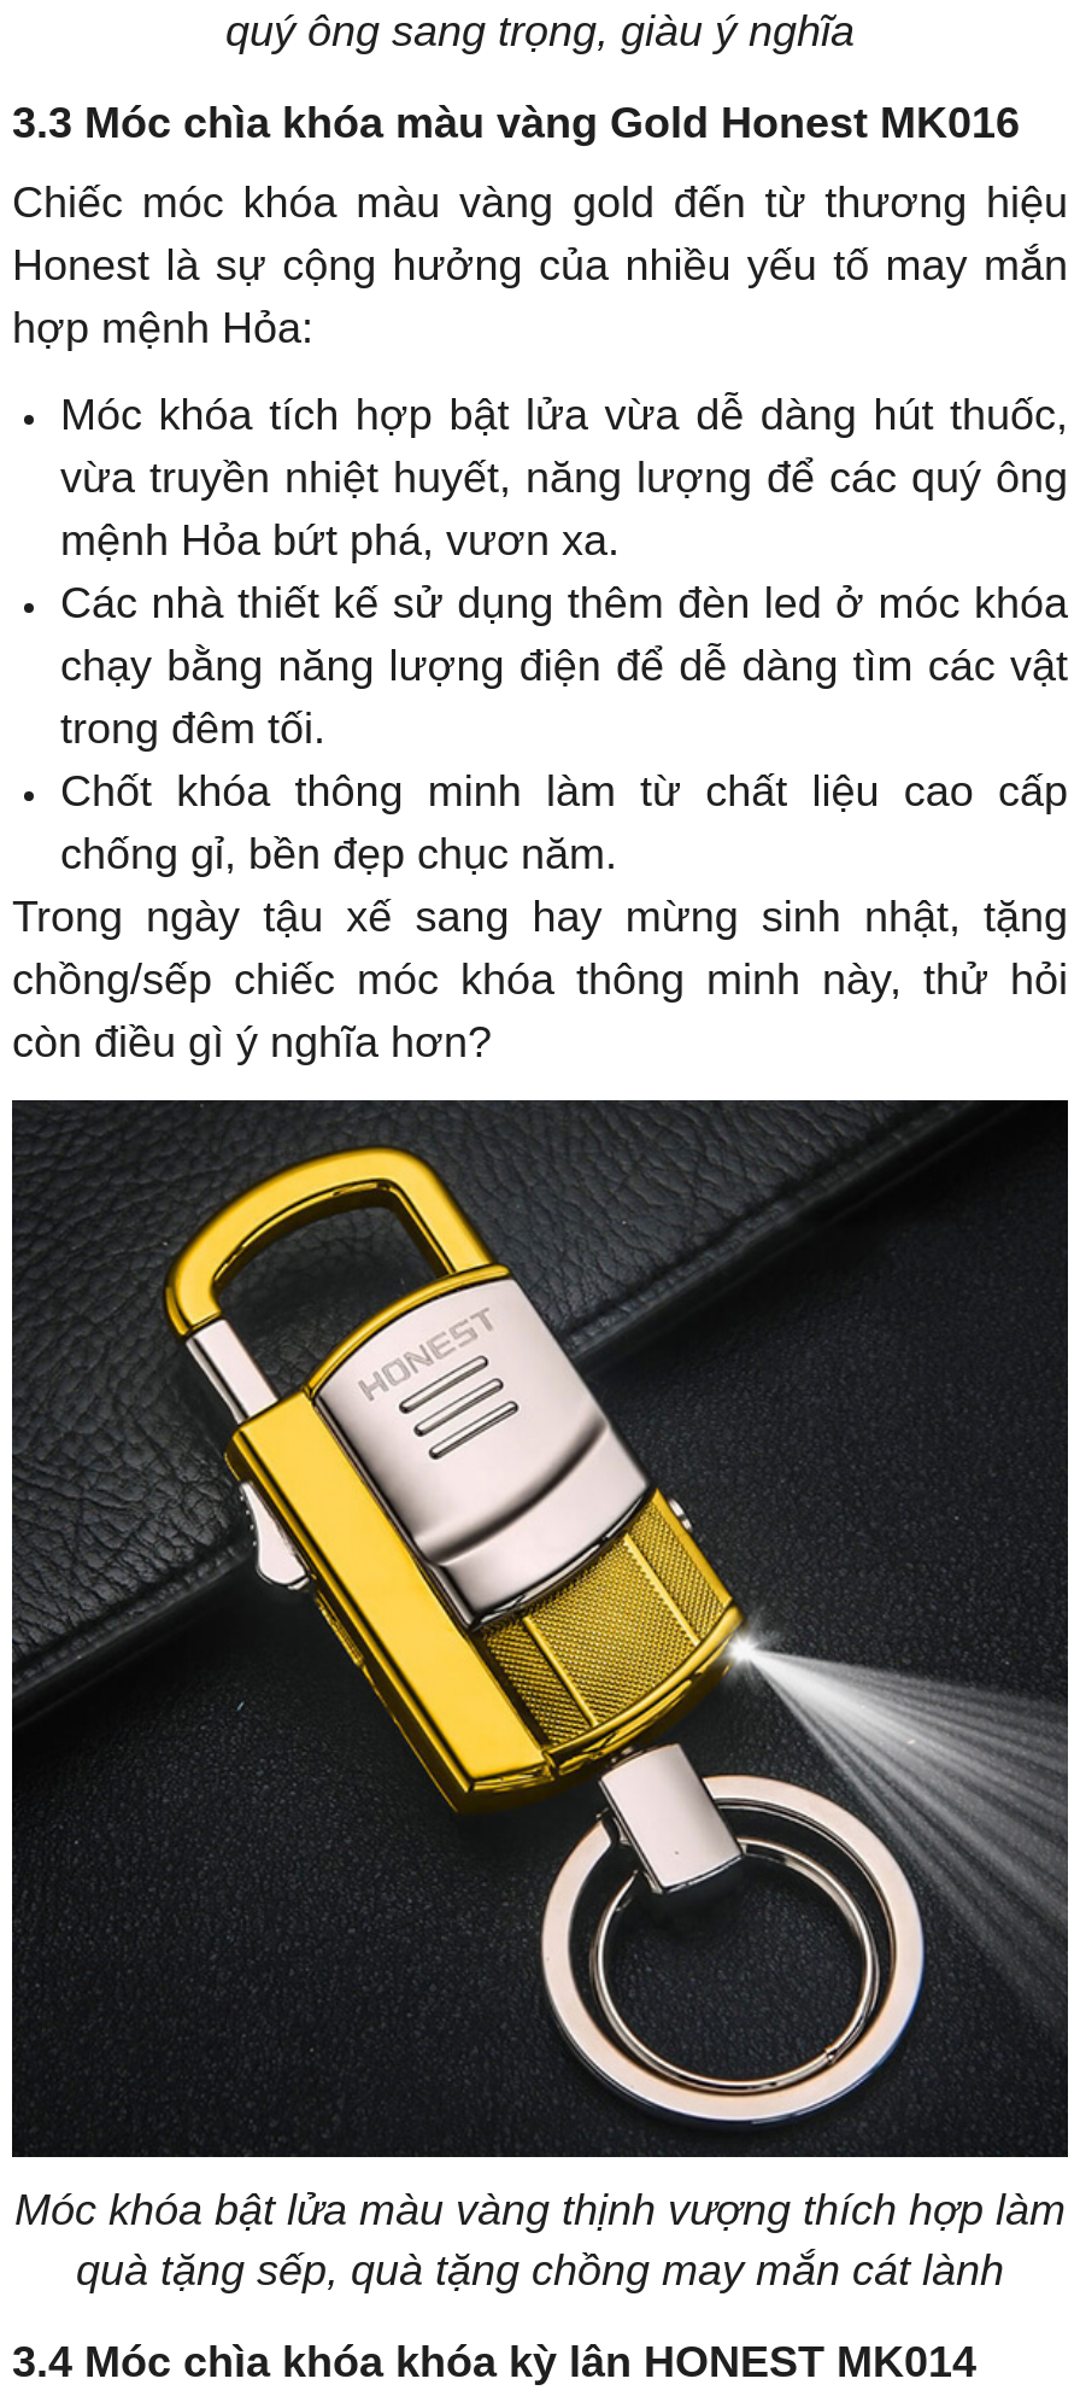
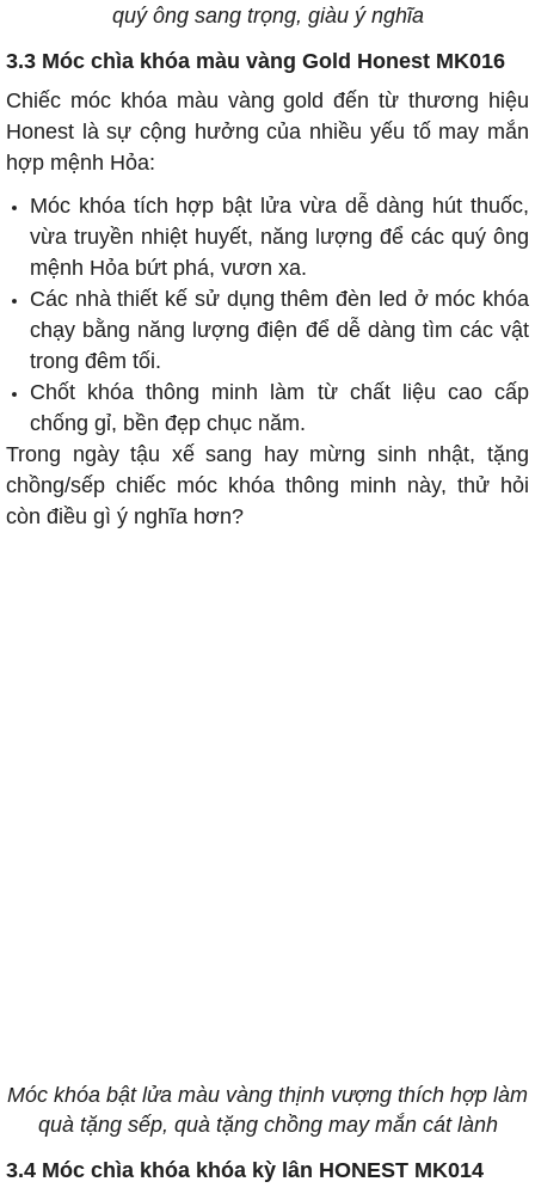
[10,1098,1070,2160] [image] -> none

